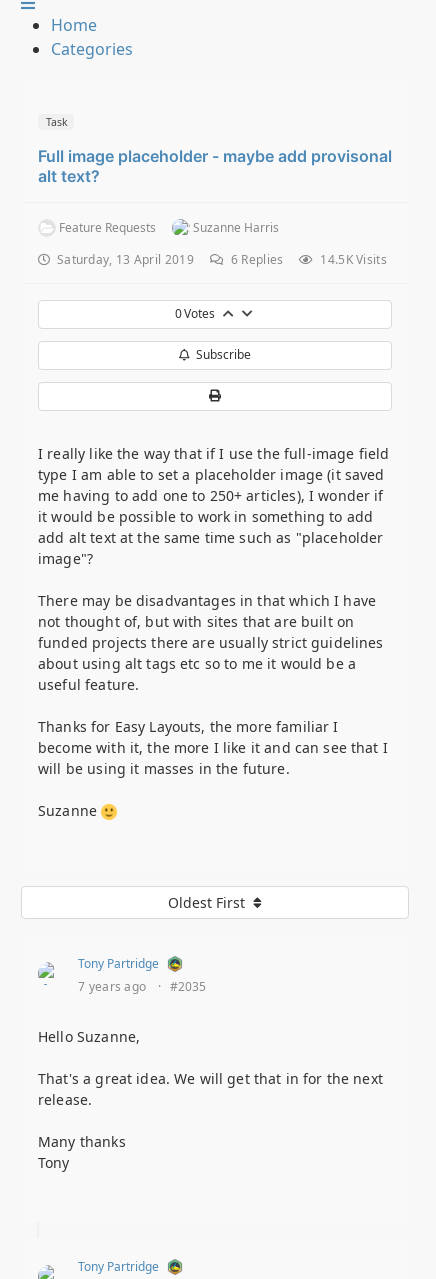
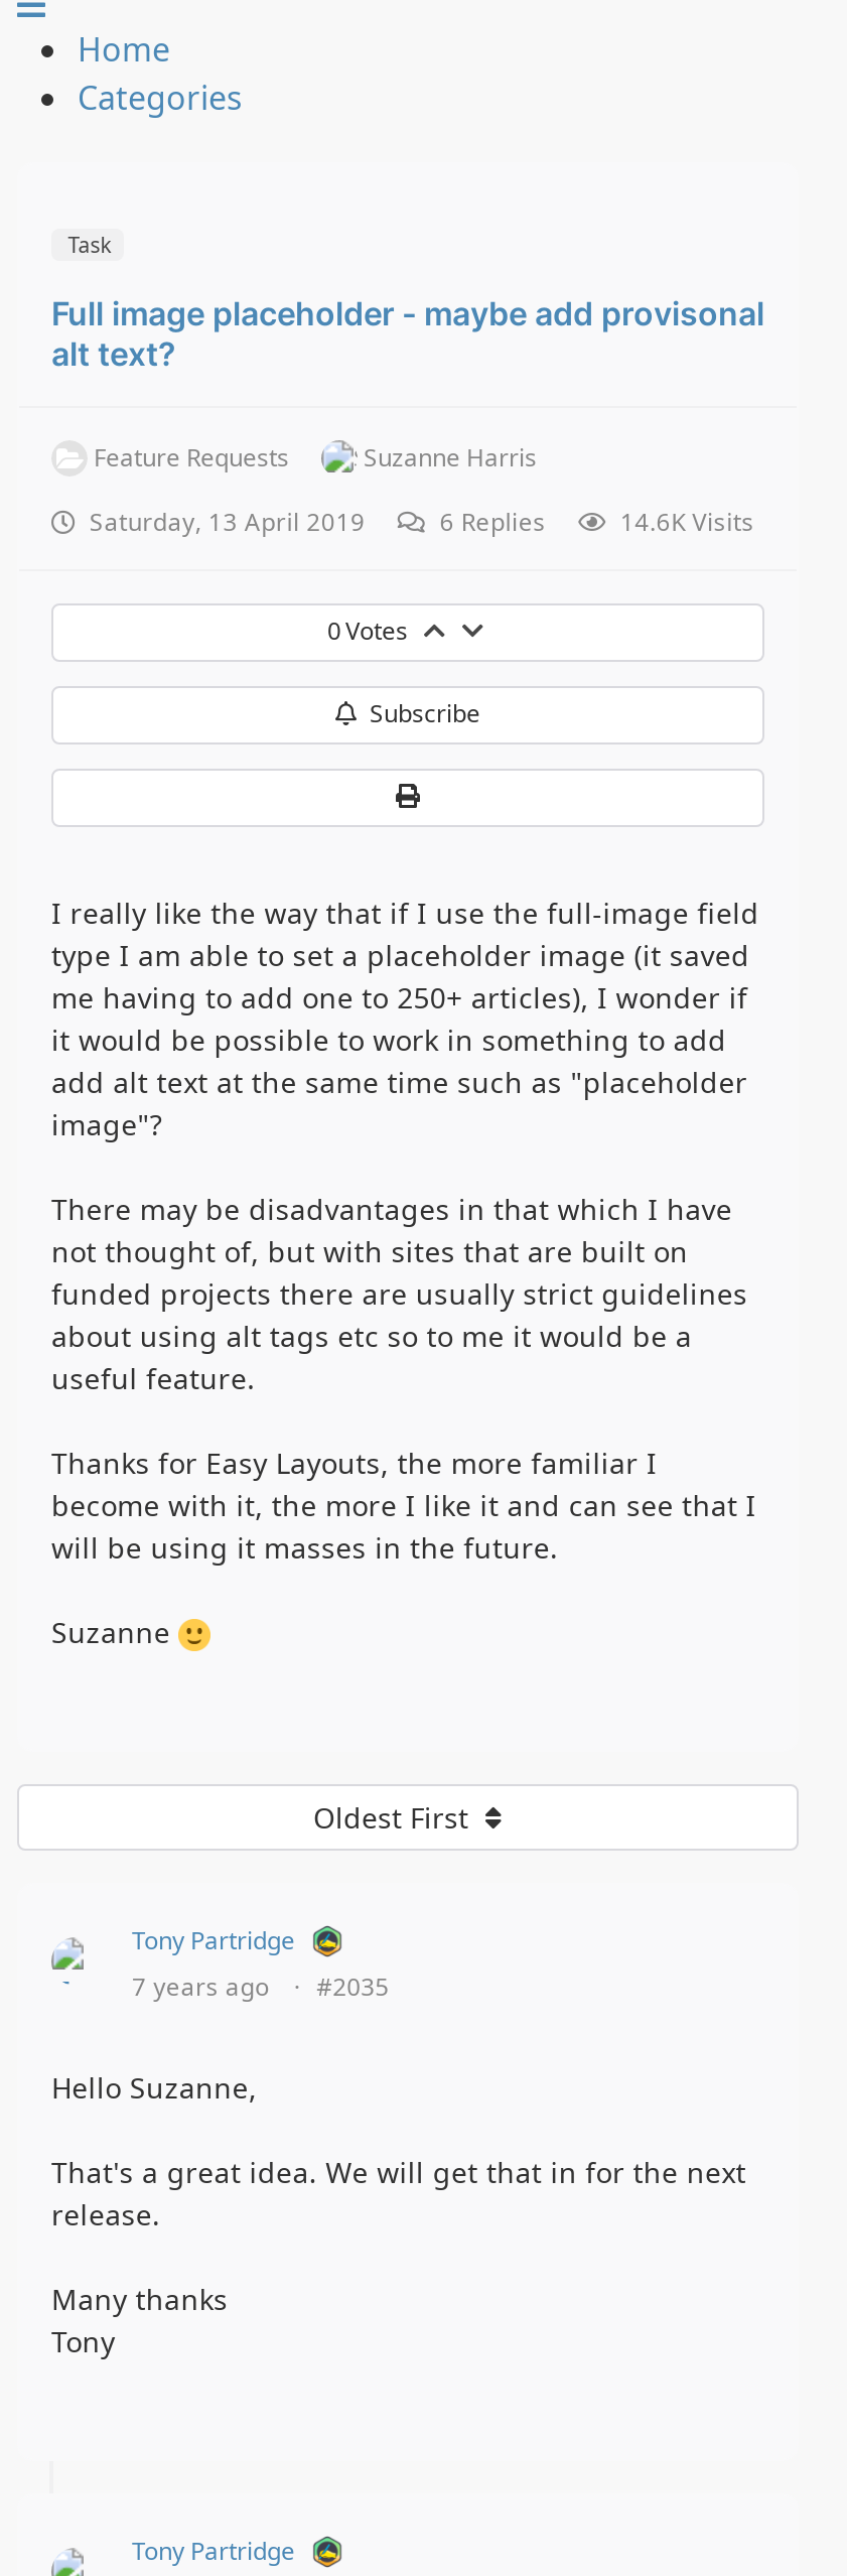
[231,251,387,268] 6 Replies 14.5K Visits -> [440,505,754,539] 6 Replies 14.6K Visits

